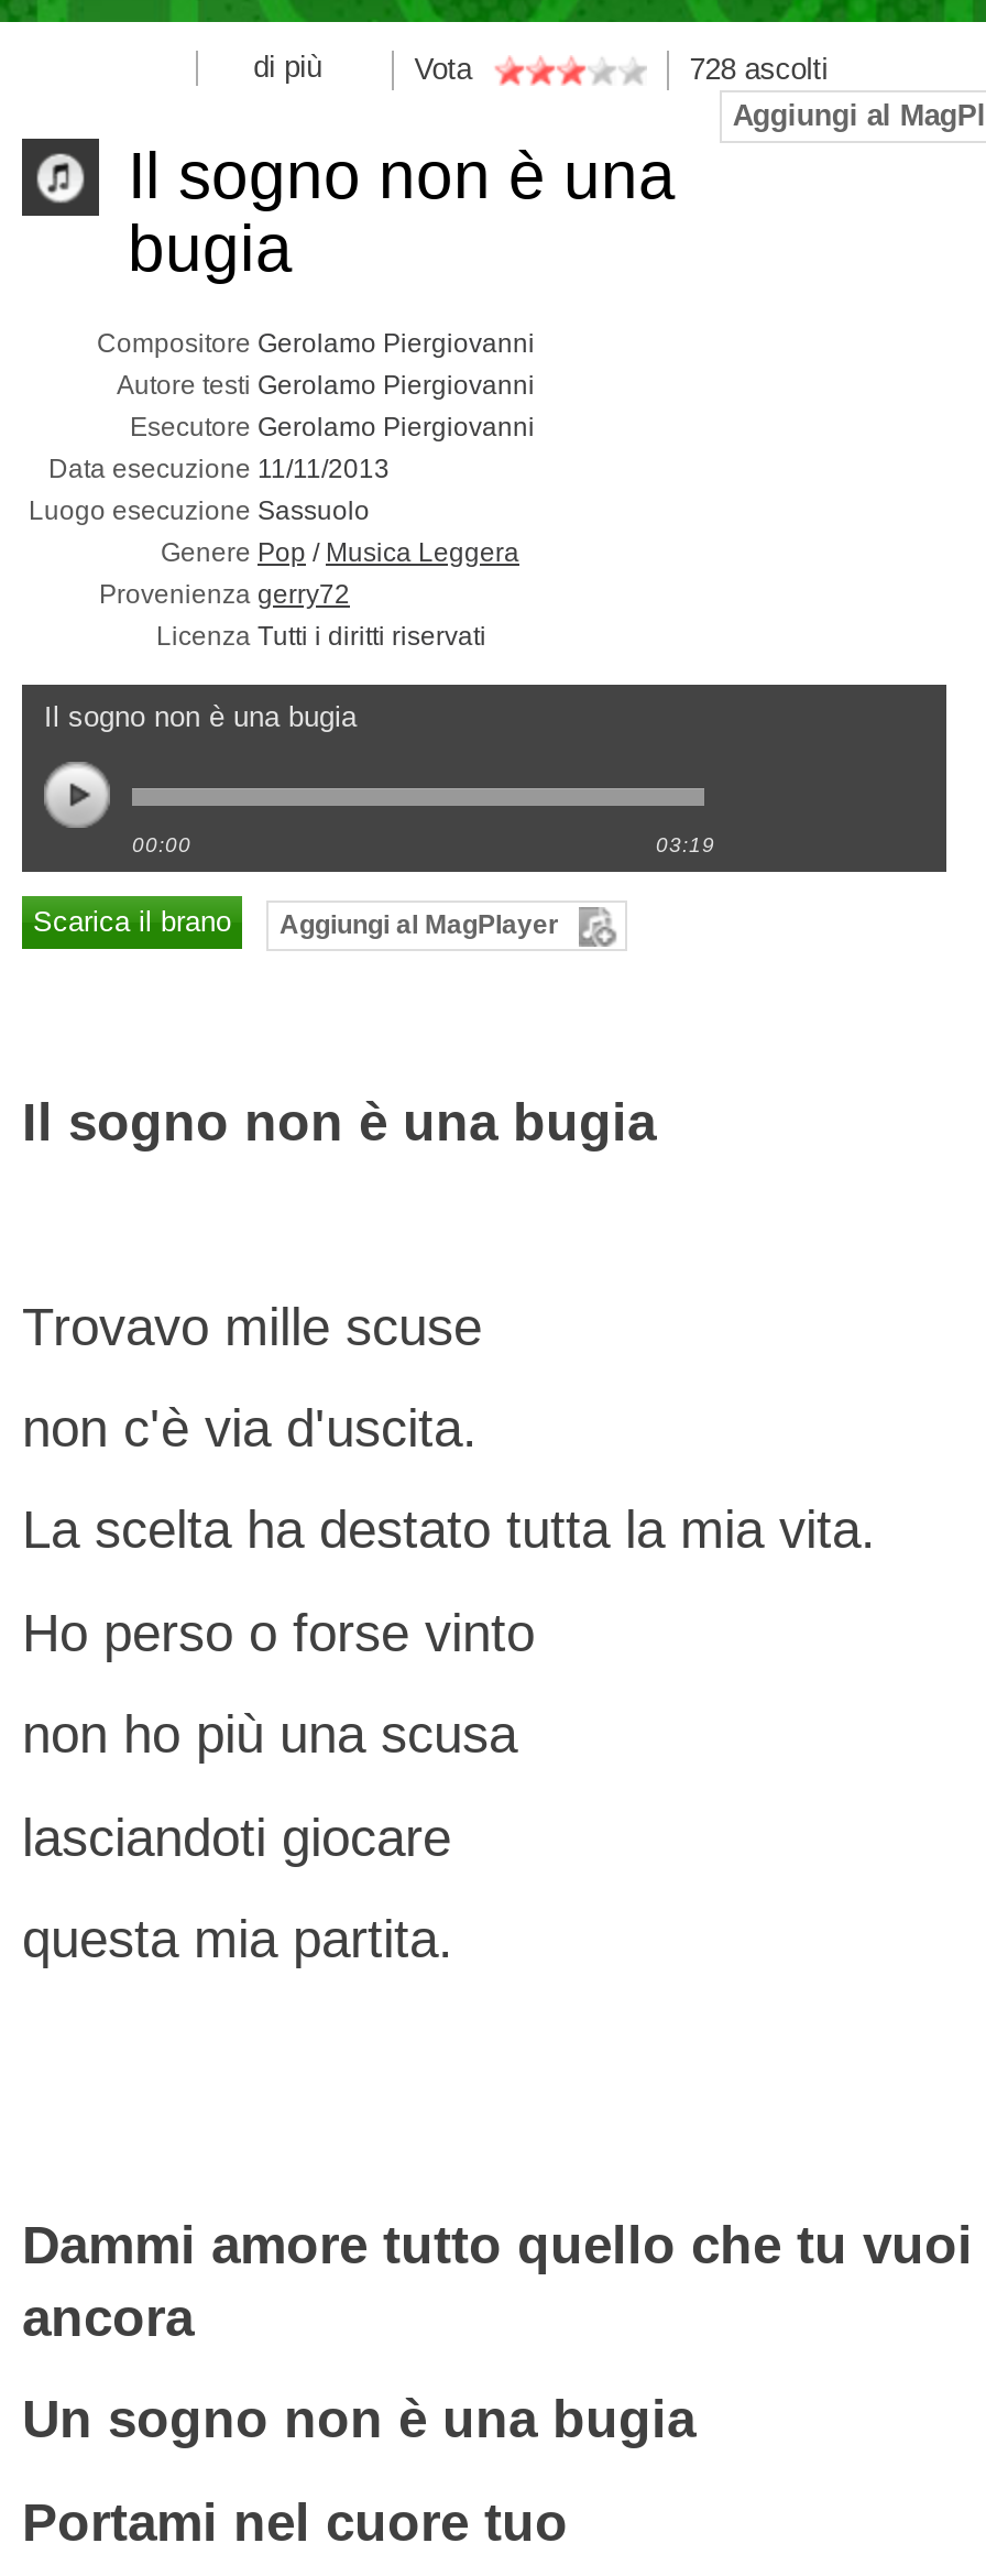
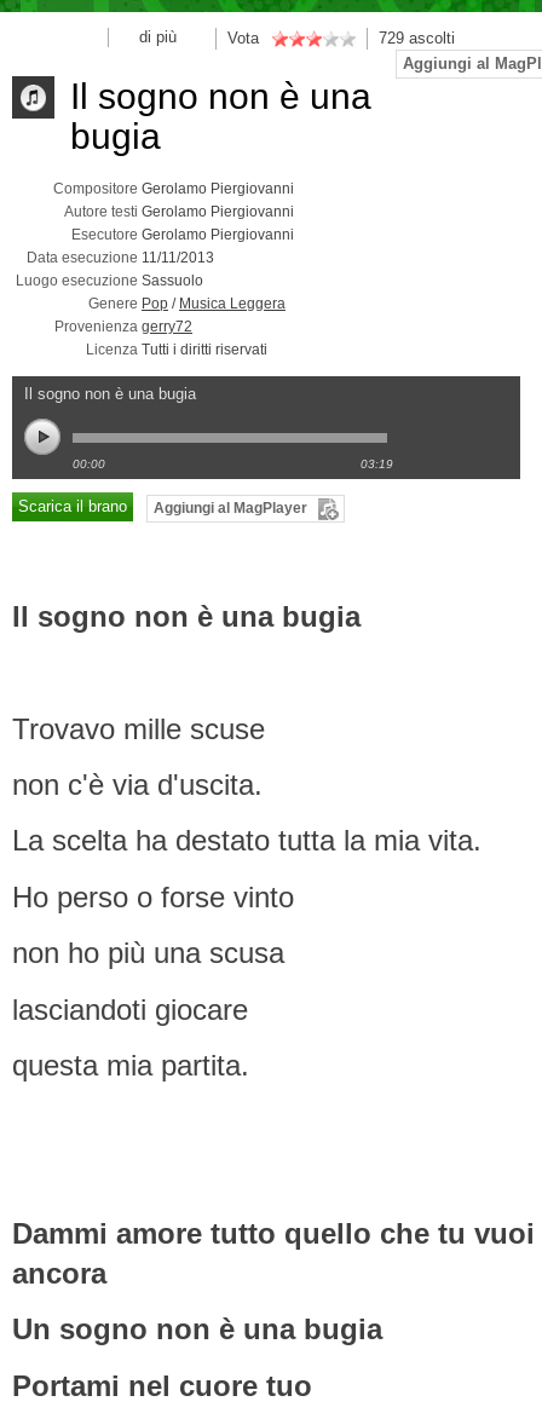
[689,53,828,86] 728 ascolti -> [379,29,455,47] 729 ascolti

